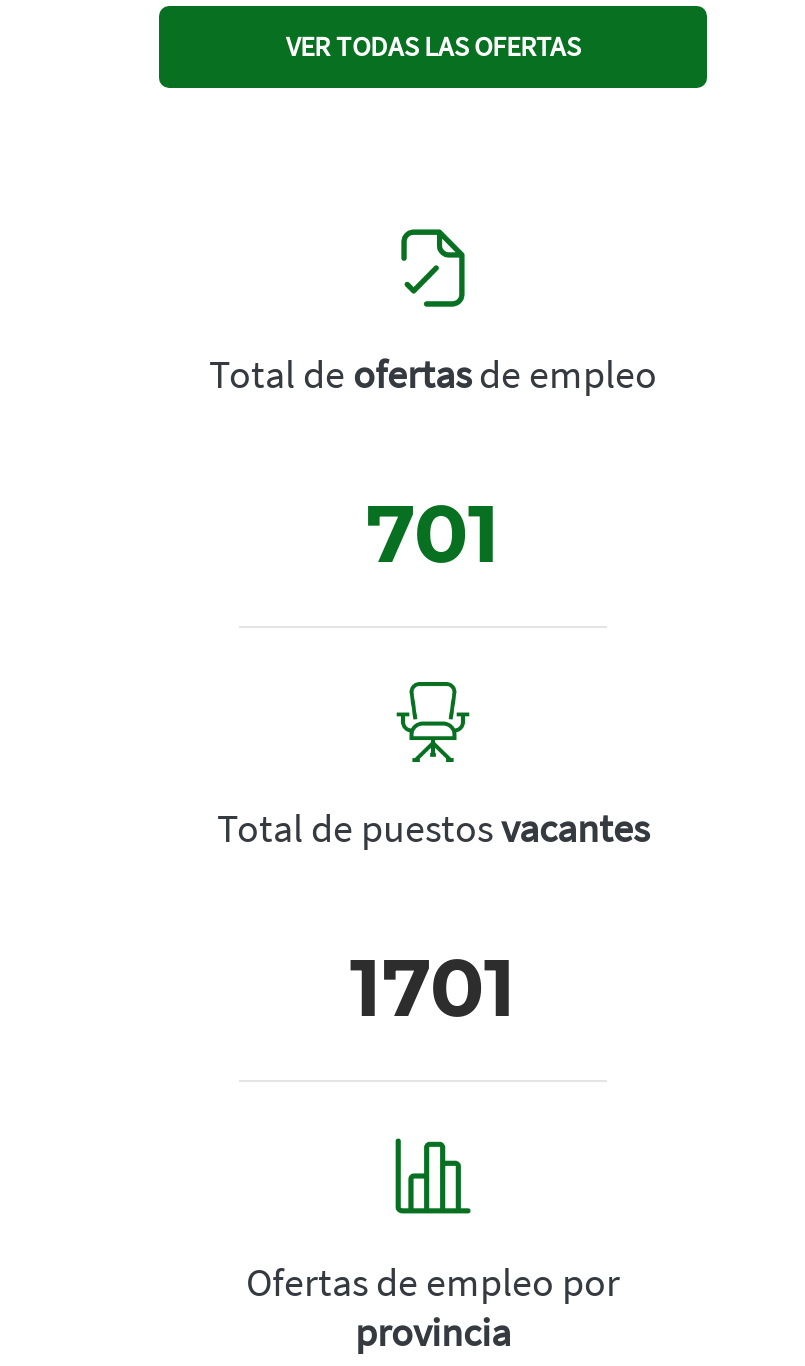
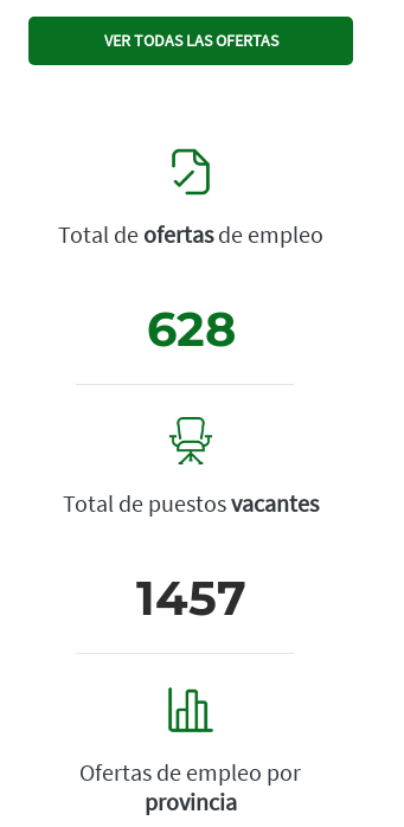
[366,484,500,582] 701 -> [146,300,235,358] 628
[350,938,516,1036] 1701 -> [136,568,246,627] 1457

